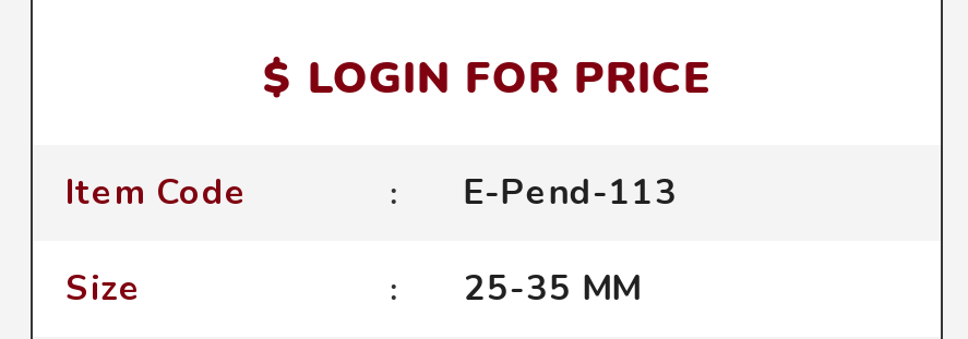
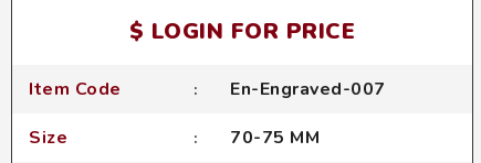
[464,169,677,217] E-Pend-113 -> [230,77,386,101] En-Engraved-007
[464,265,640,313] 25-35 MM -> [230,126,320,150] 70-75 MM

